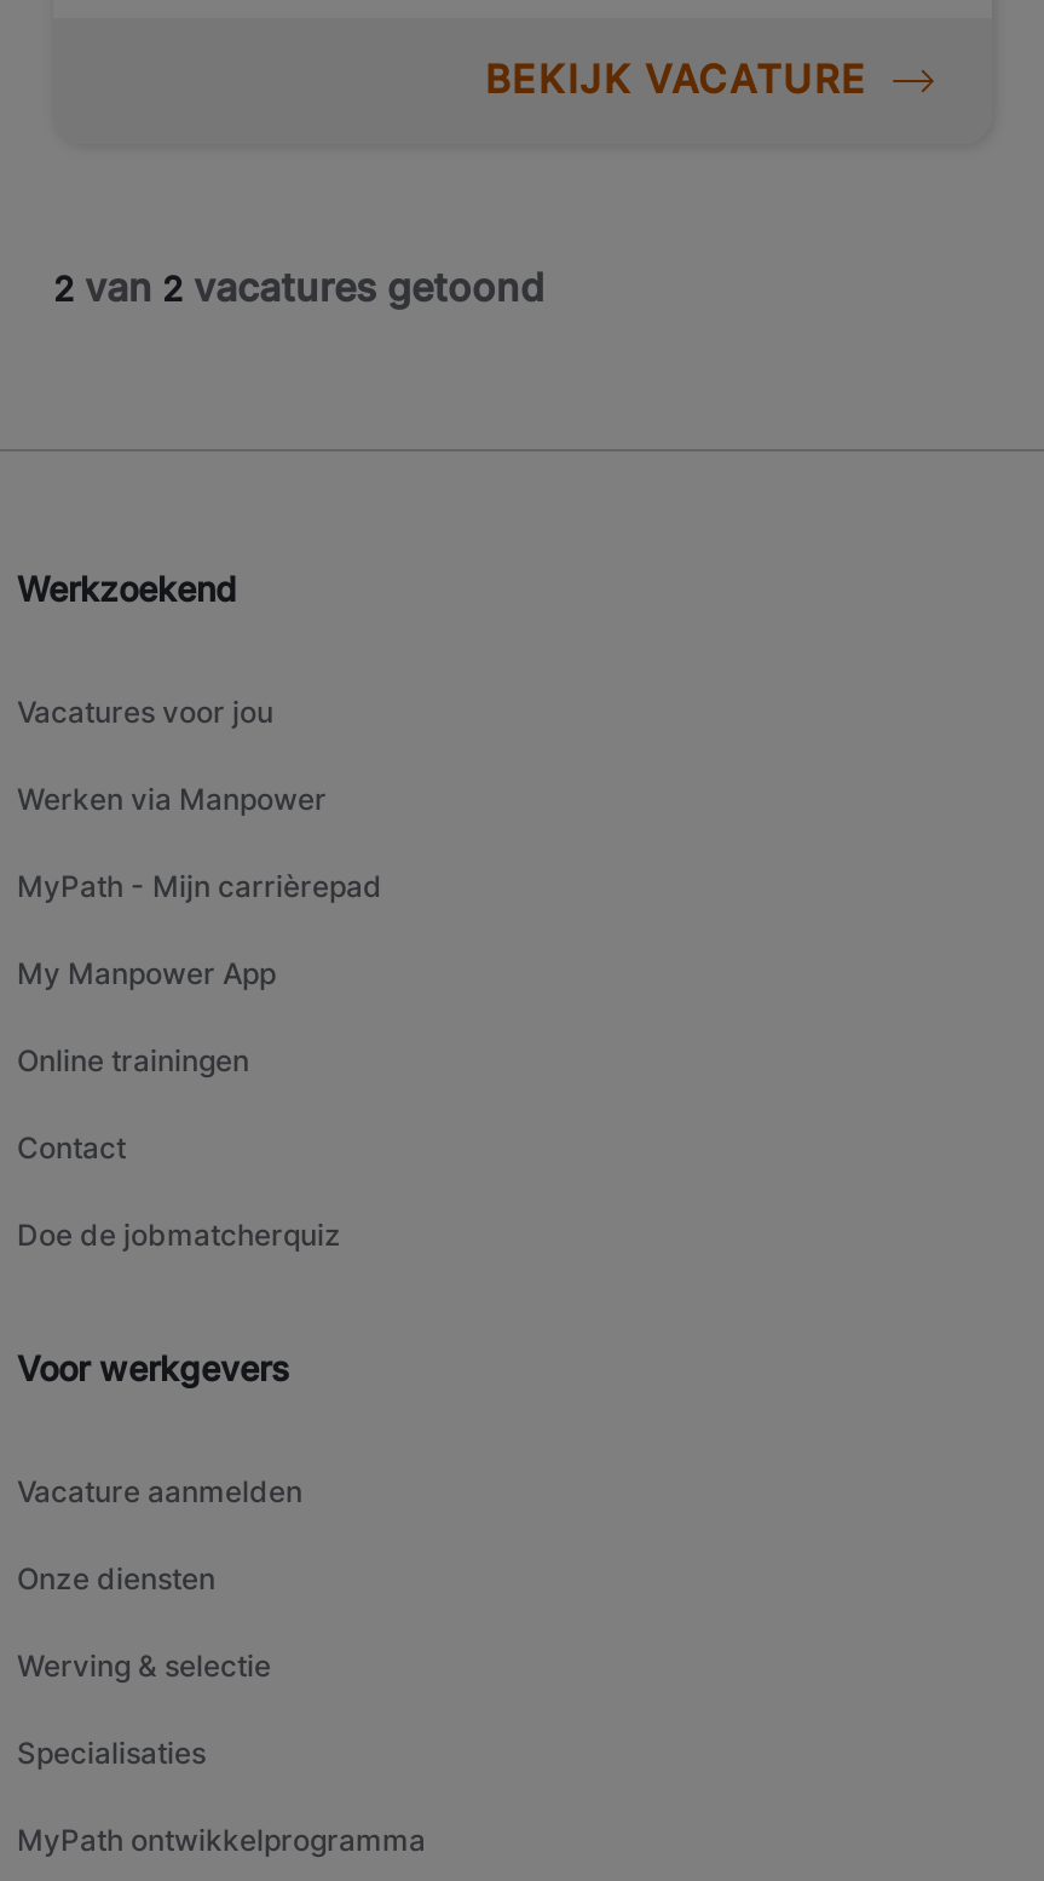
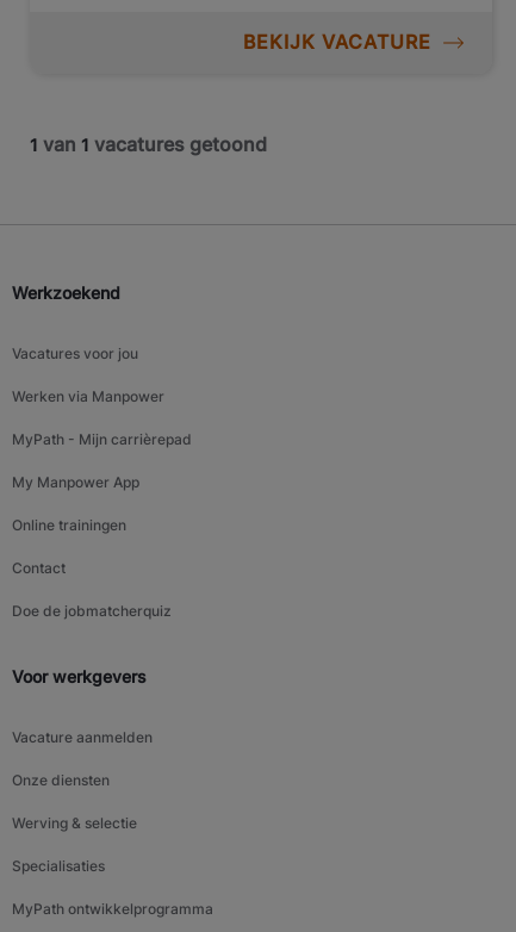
[53,263,544,311] 2 van 2 vacatures getoond -> [30,132,267,156] 1 van 1 vacatures getoond

